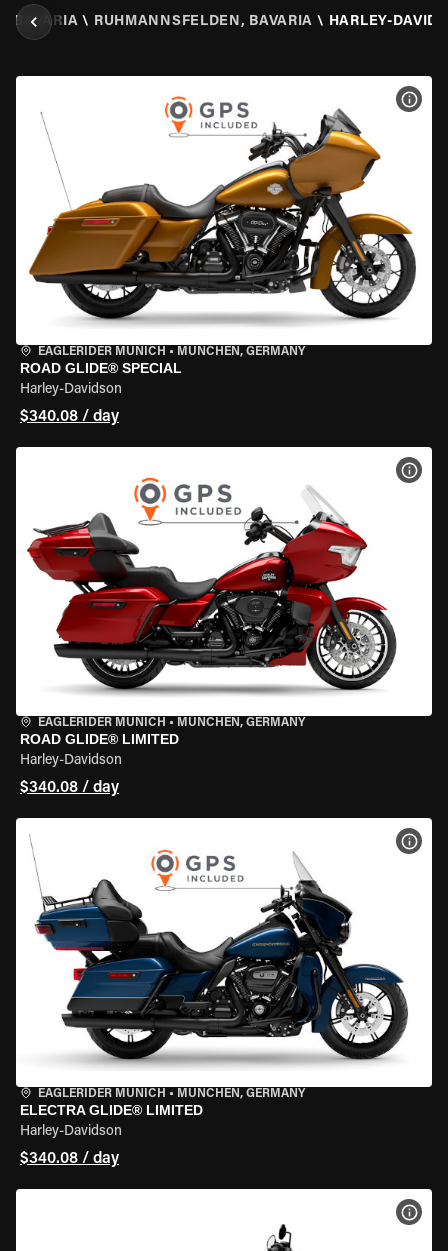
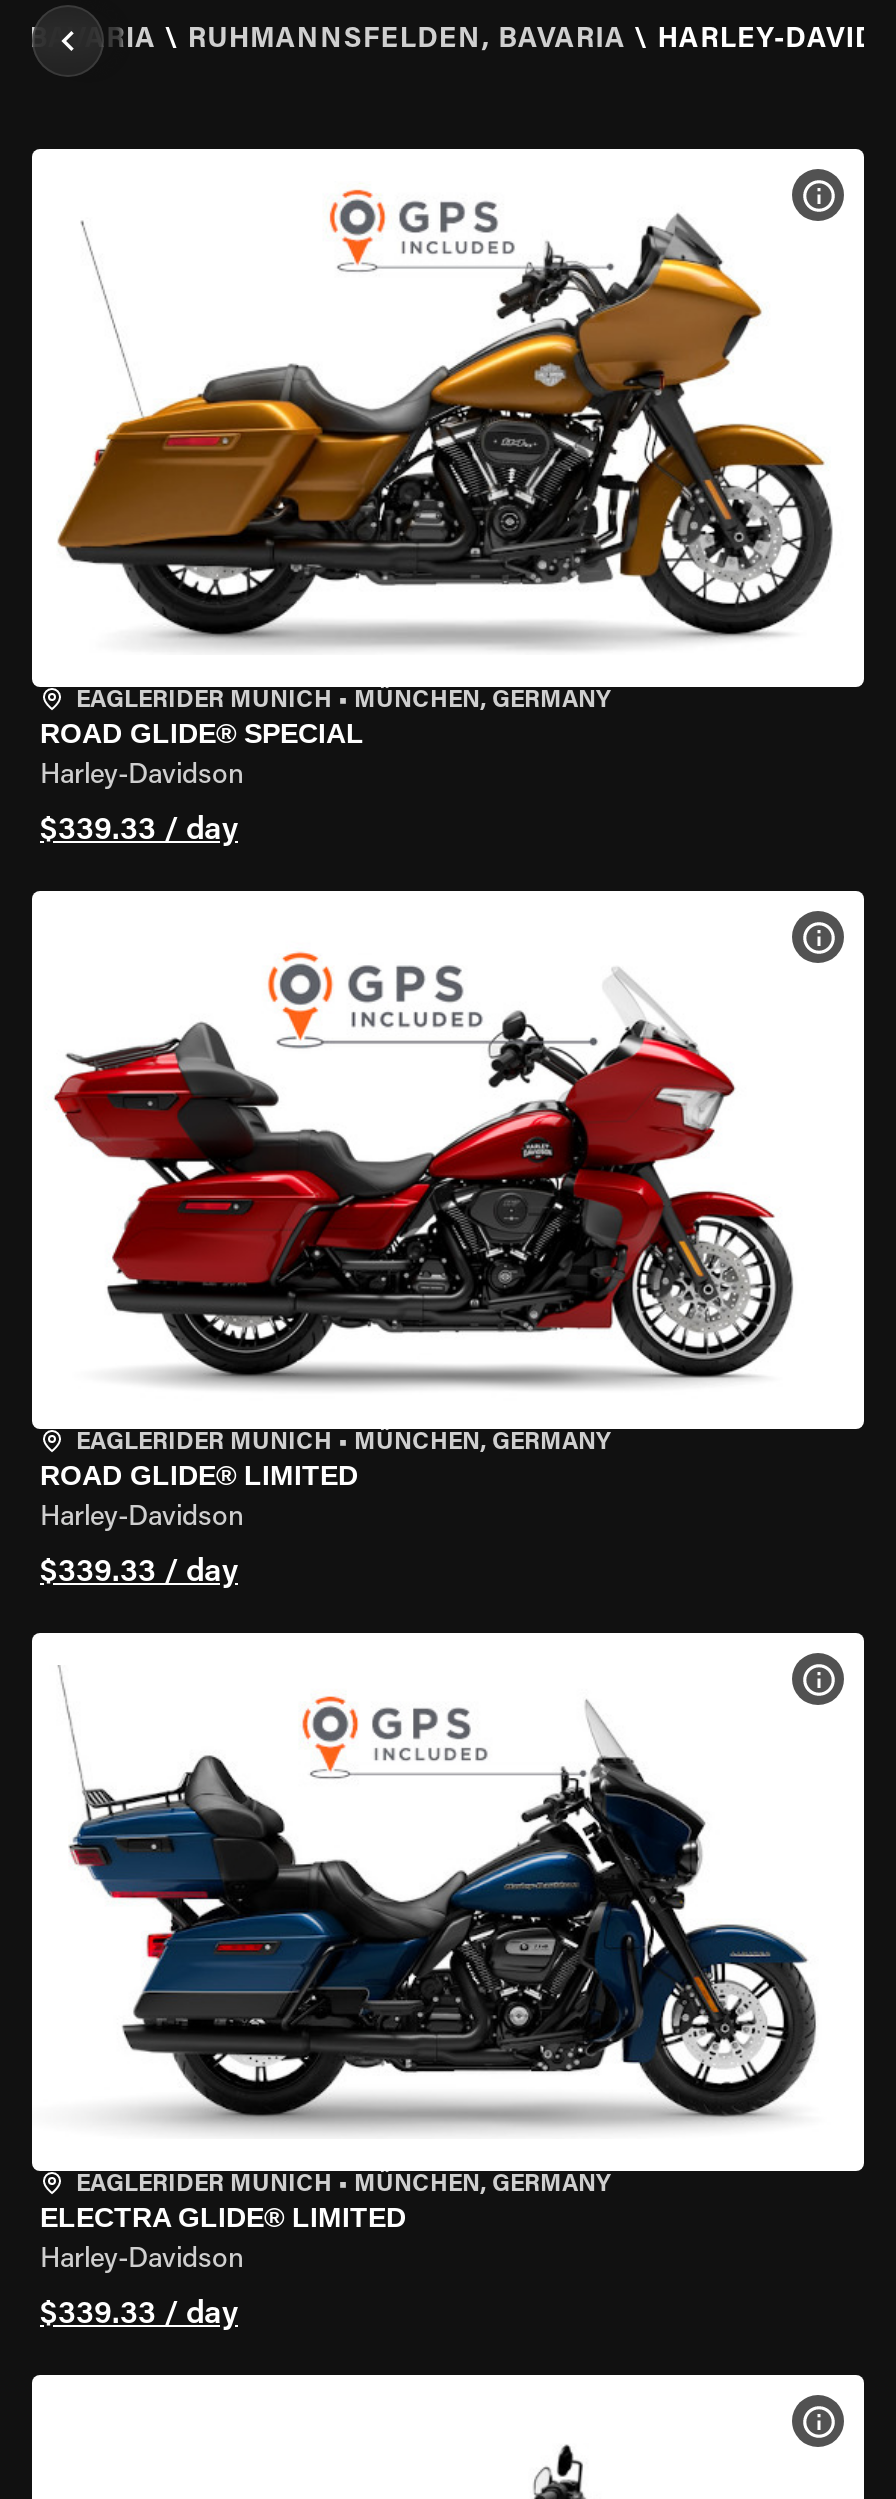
[20,409,119,425] $340.08 / day -> [40,815,238,847] $339.33 / day
[20,780,119,796] $340.08 / day -> [40,1557,238,1589] $339.33 / day
[20,1151,119,1167] $340.08 / day -> [40,2299,238,2331] $339.33 / day

